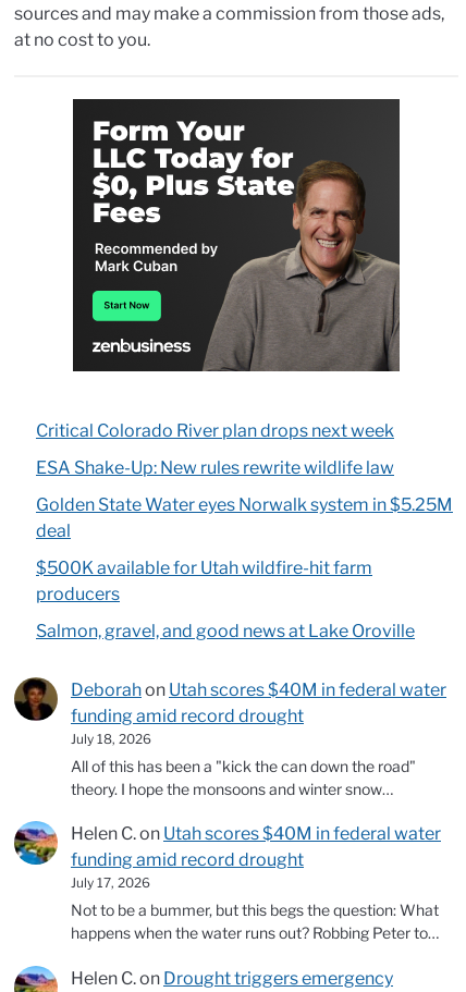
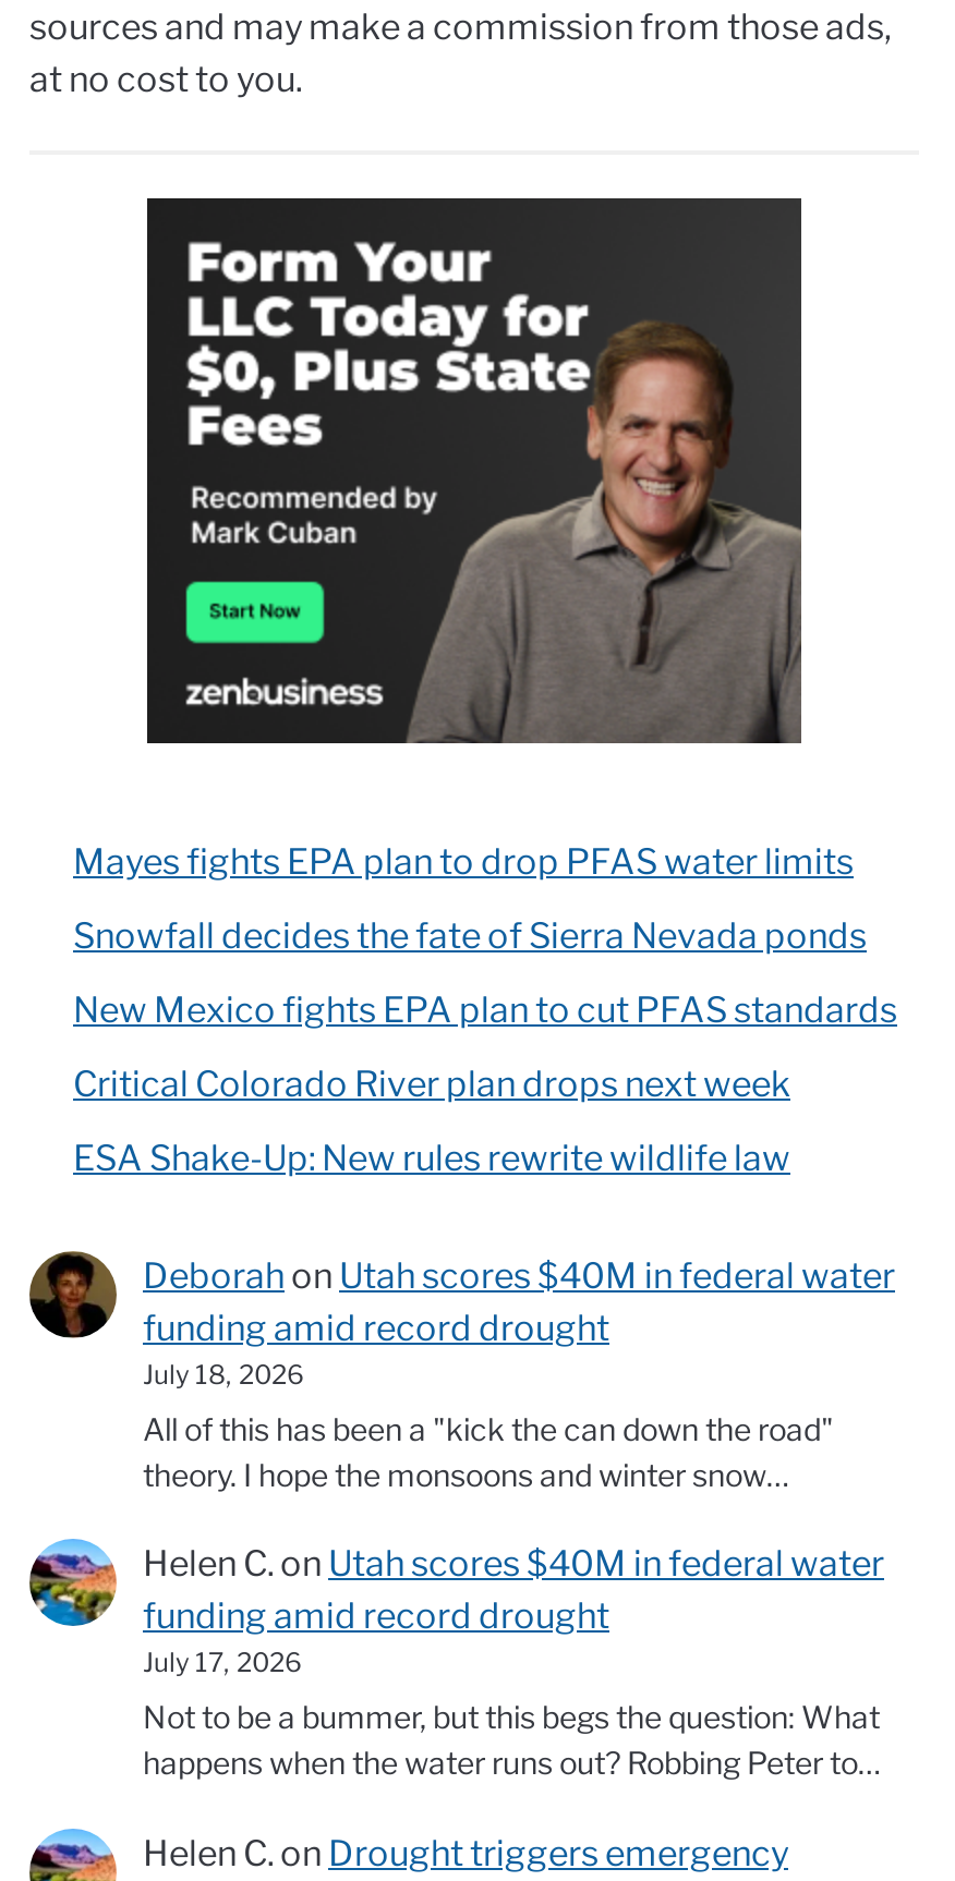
none -> [73,841,897,1031] Mayes fights EPA plan to drop PFAS water limits | Snowfall decides the fate of Sierra Nevada ponds | New Mexico fights EPA plan to cut PFAS standards
moved [36,420,394,478] -> [73,1063,790,1179]: Critical Colorado River plan drops next week | ESA Shake-Up: New rules rewrite wildlife law
[36,494,453,641] Golden State Water eyes Norwalk system in $5.25M | deal | $500K available for Utah wildfire-hit farm | producers | Salmon, gravel, and good news at Lake Oroville -> none

